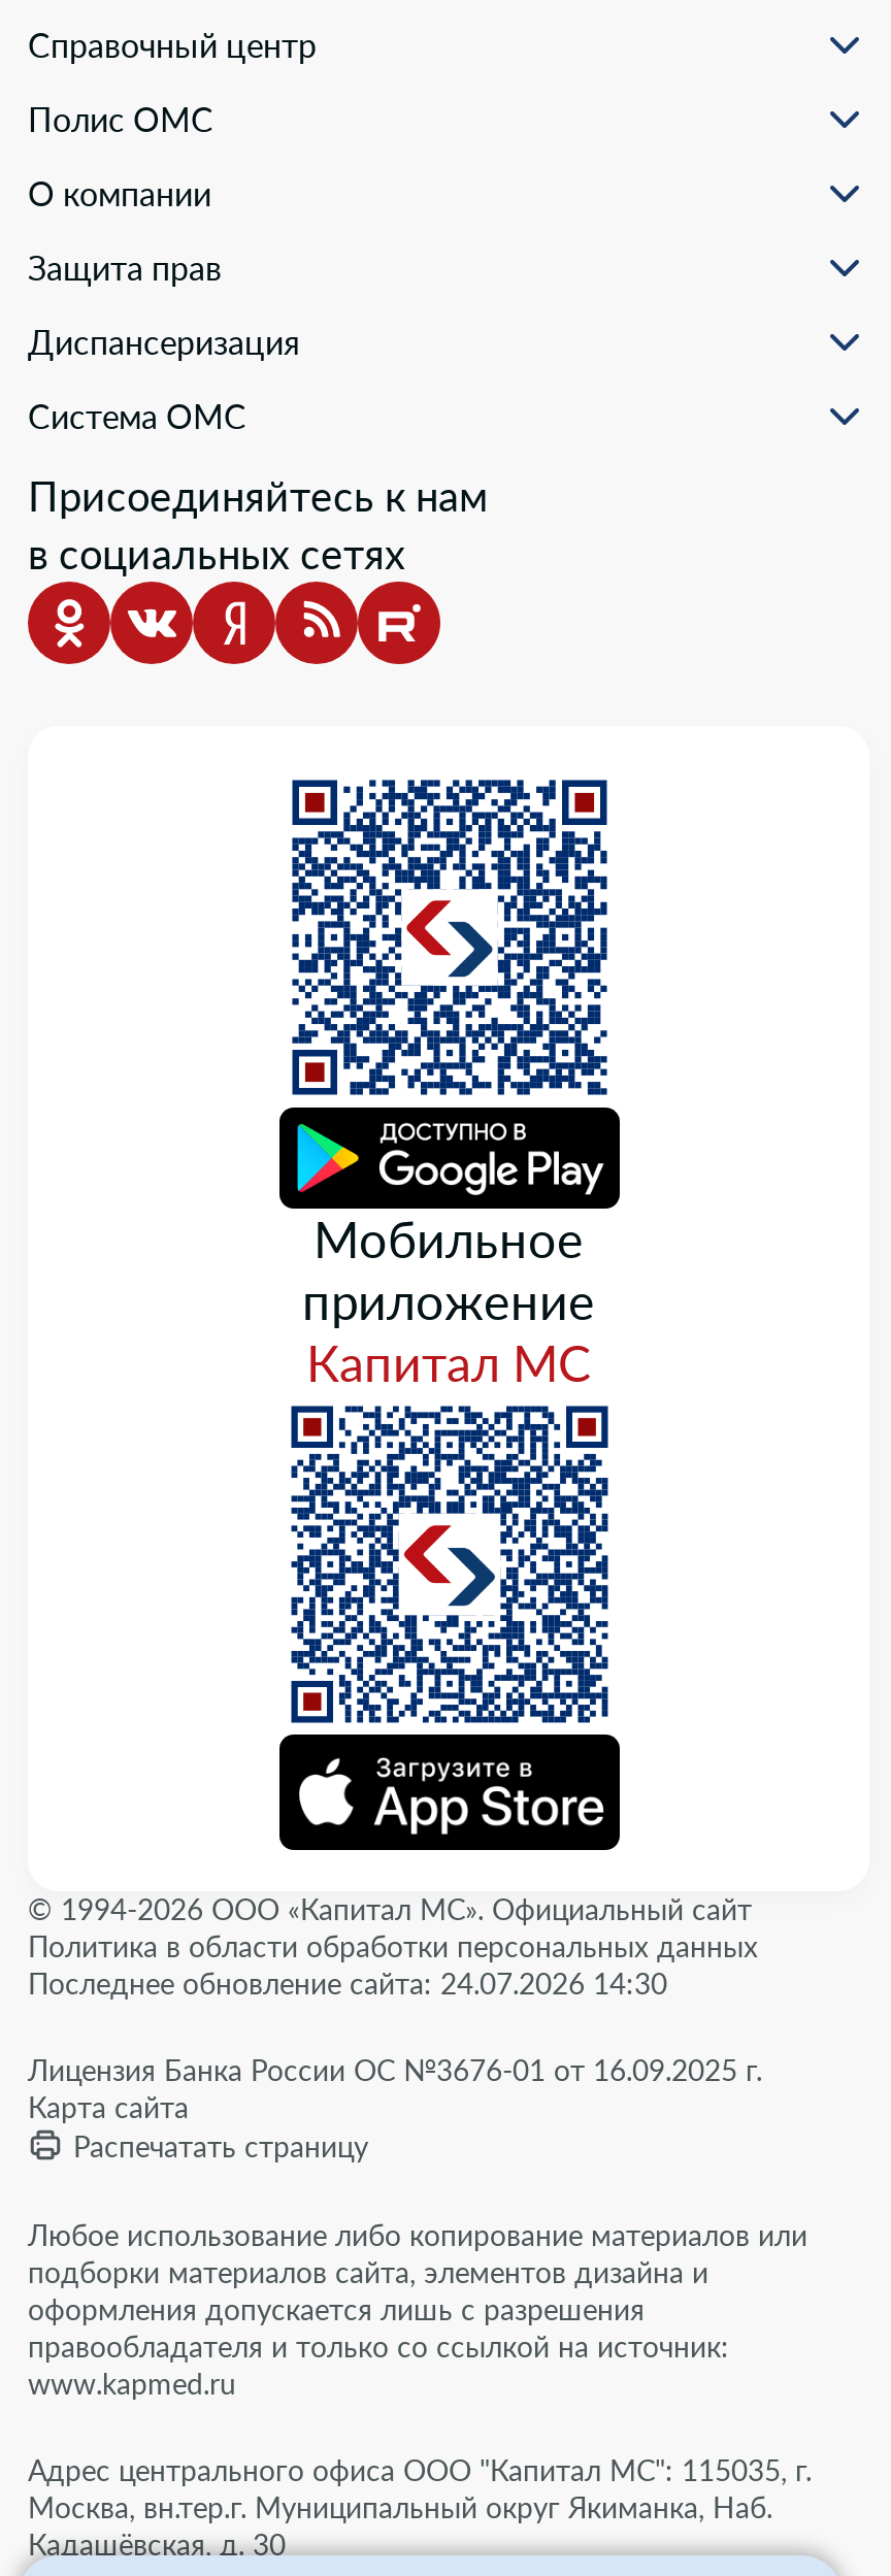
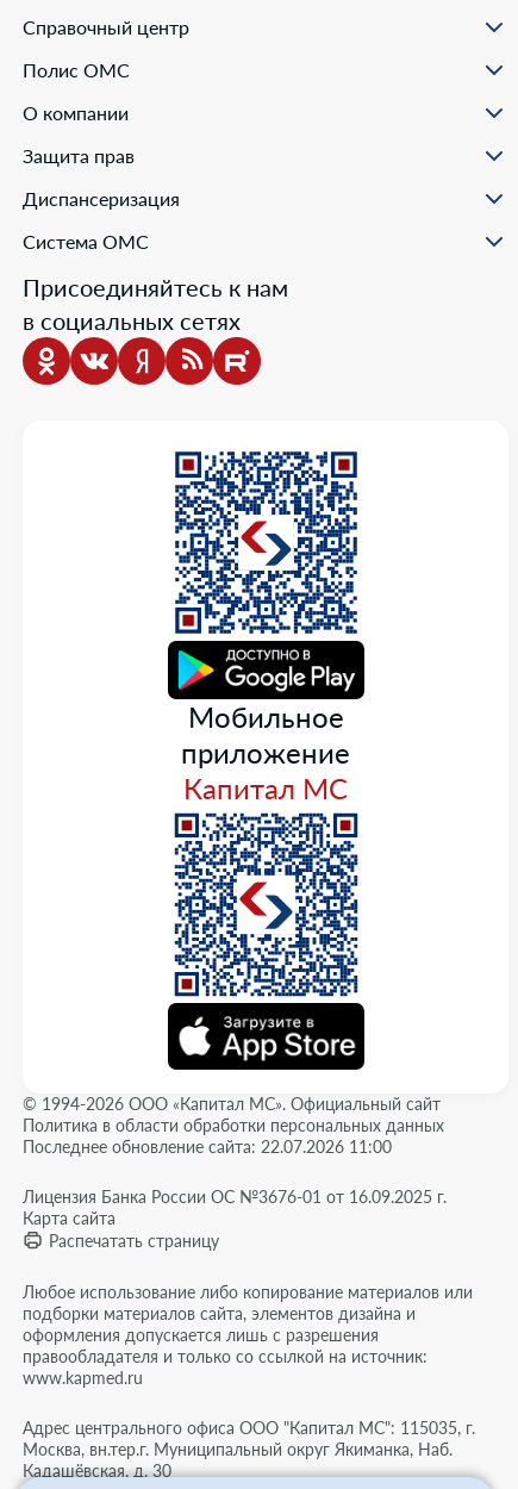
[28,1965,667,2000] Последнее обновление сайта: 24.07.2026 14:30 -> [23,1136,392,1157] Последнее обновление сайта: 22.07.2026 11:00

